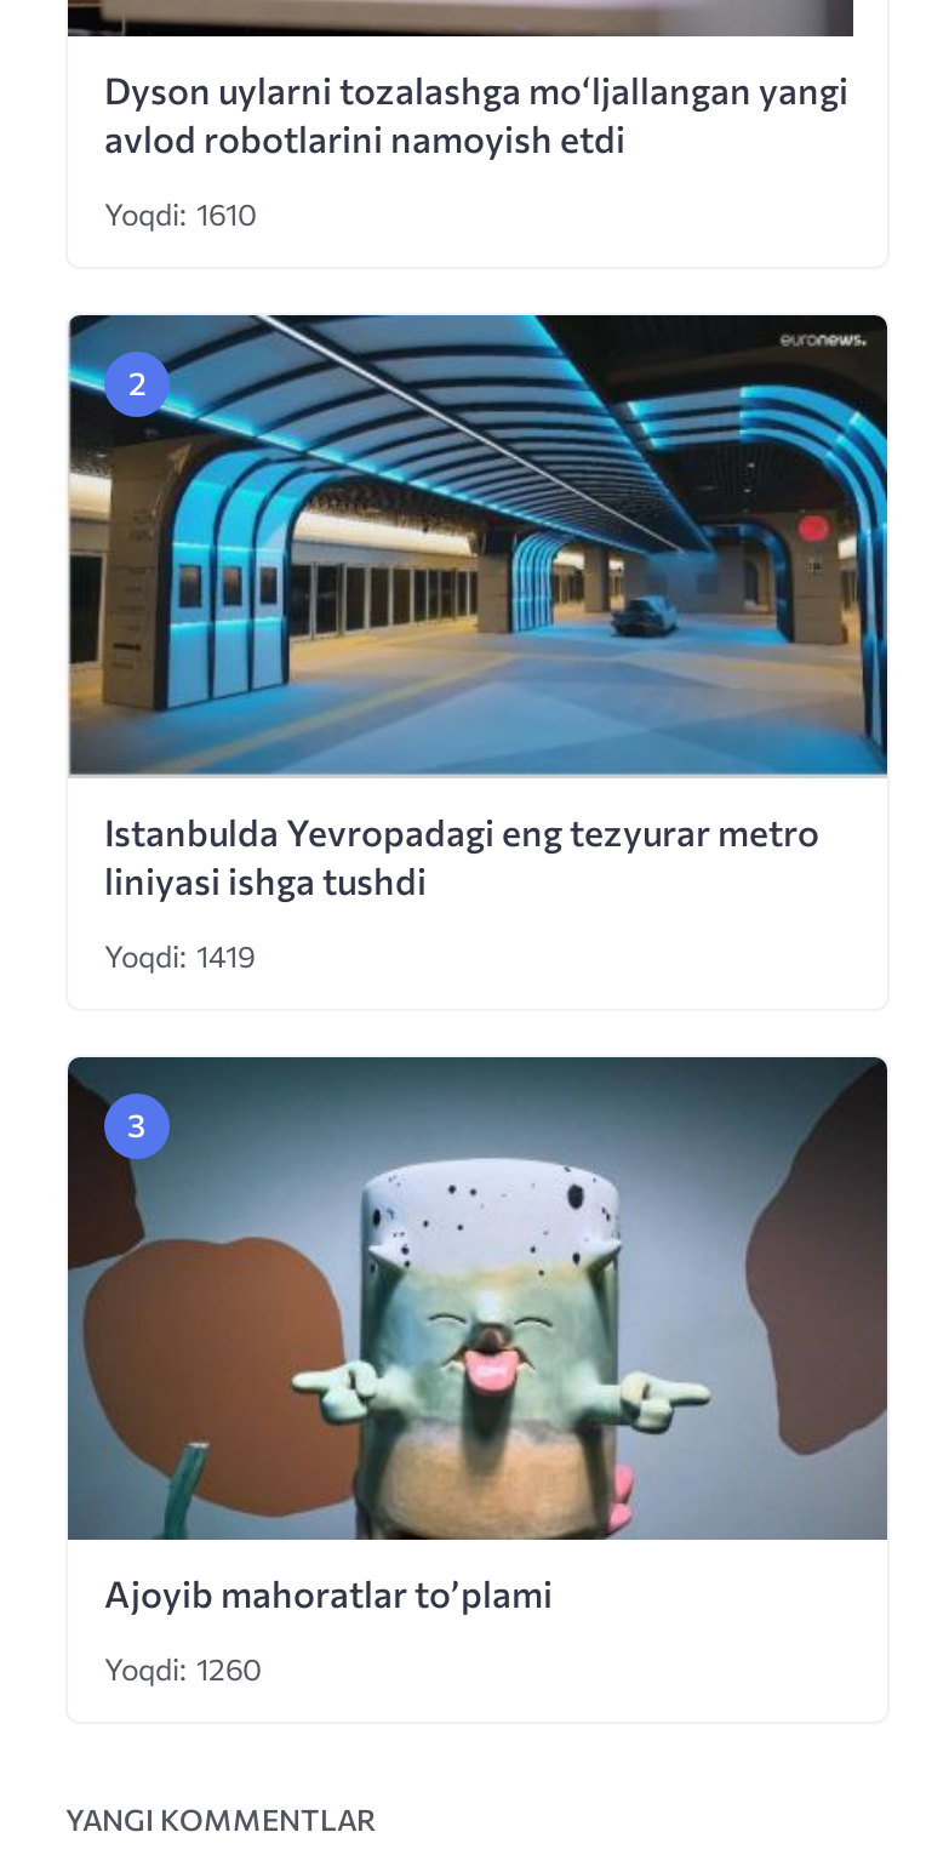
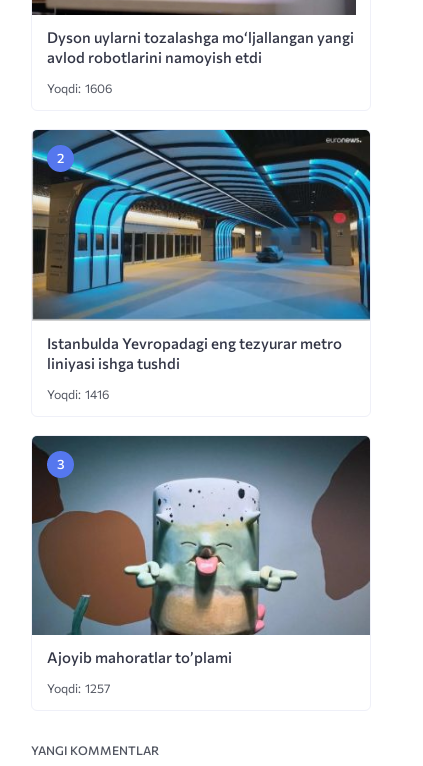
[104,194,257,232] Yoqdi: 1610 -> [47,80,112,96] Yoqdi: 1606
[104,936,255,974] Yoqdi: 1419 -> [47,386,109,402] Yoqdi: 1416
[104,1649,262,1687] Yoqdi: 1260 -> [47,680,111,696] Yoqdi: 1257

